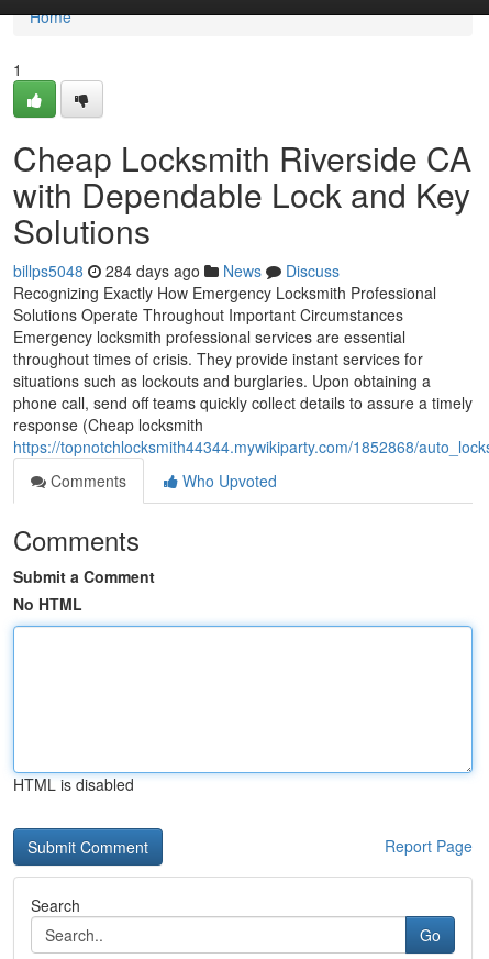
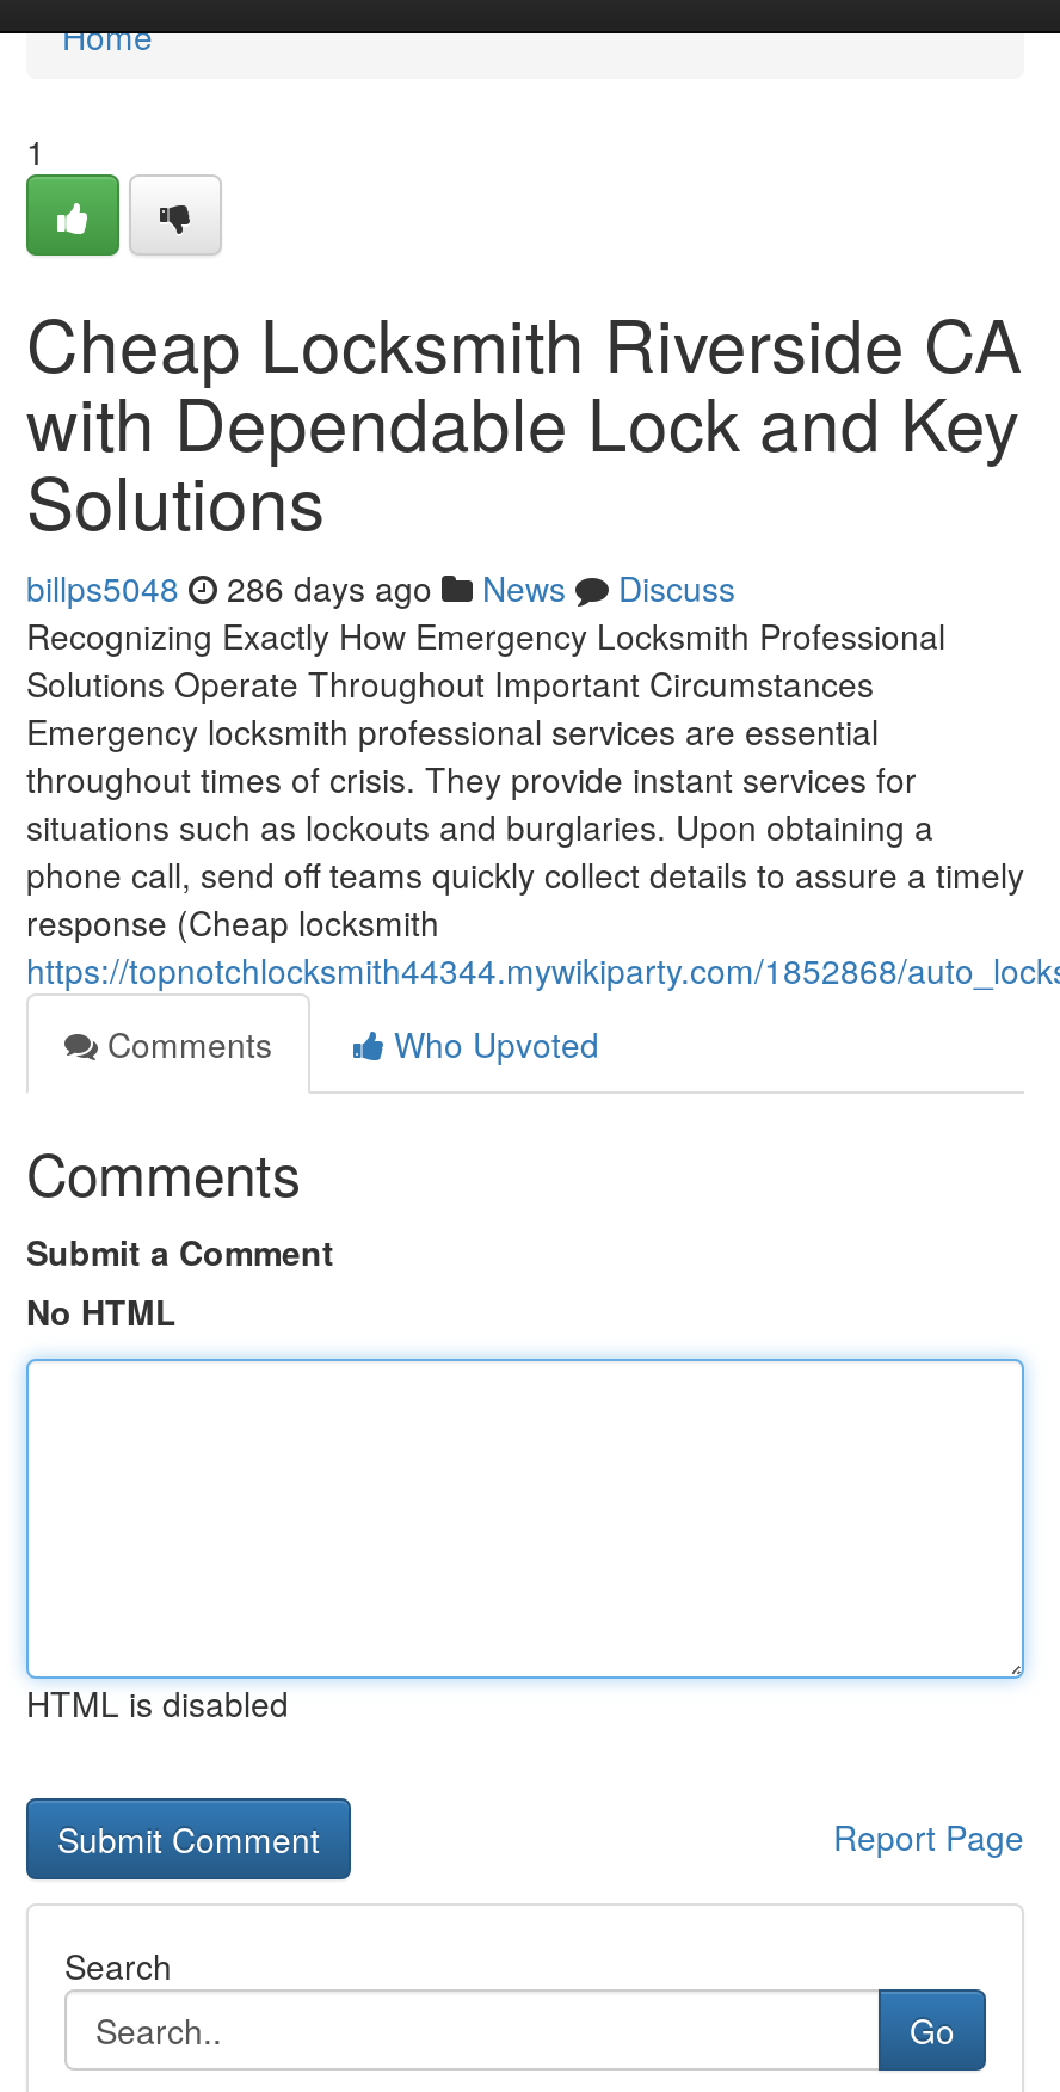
[13,260,340,282] billps5048 284 days ago News Discuss -> [26,564,735,611] billps5048 286 days ago News Discuss

